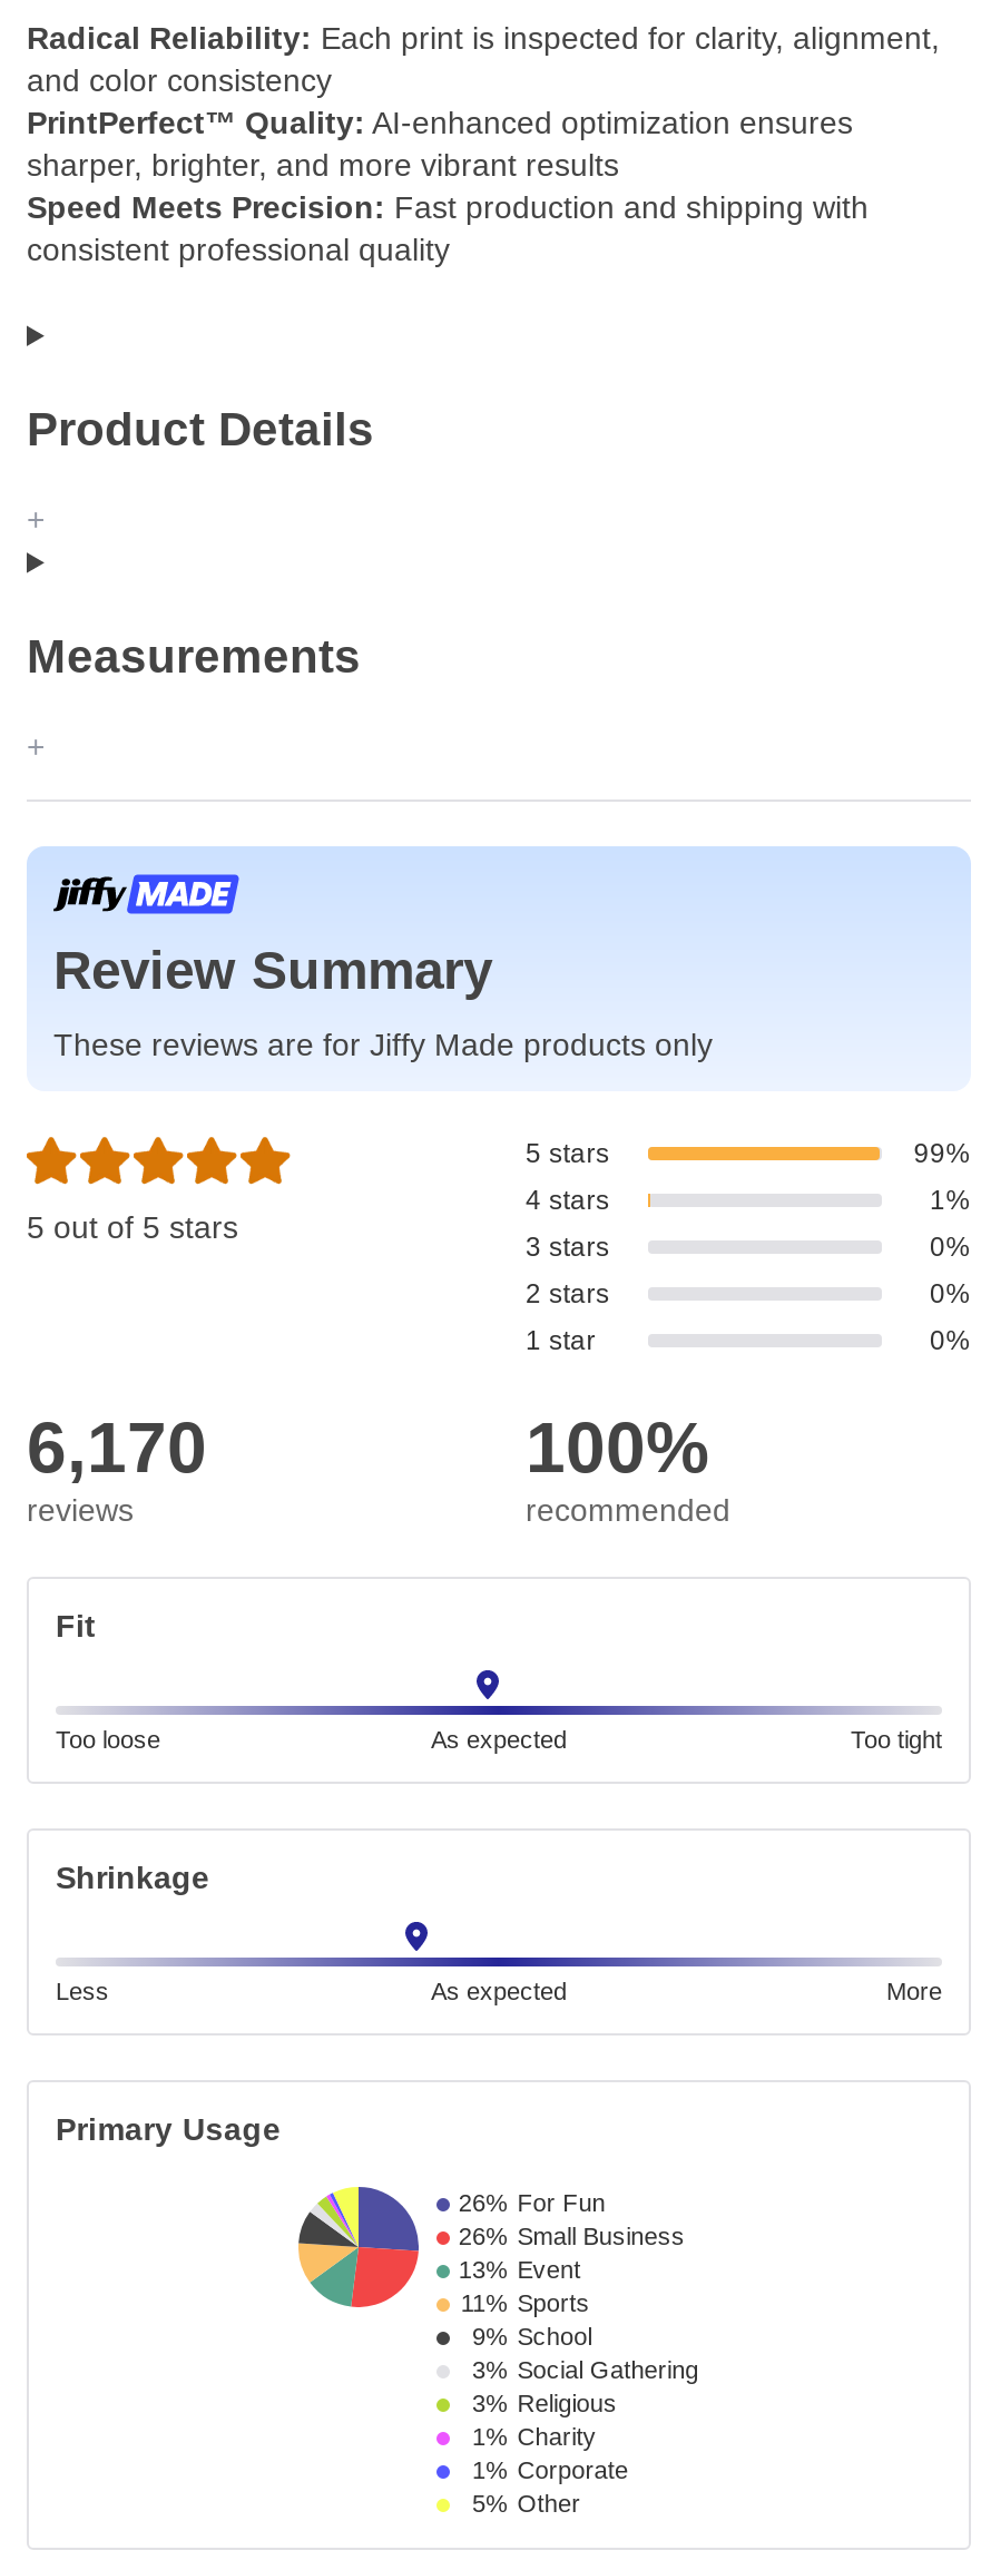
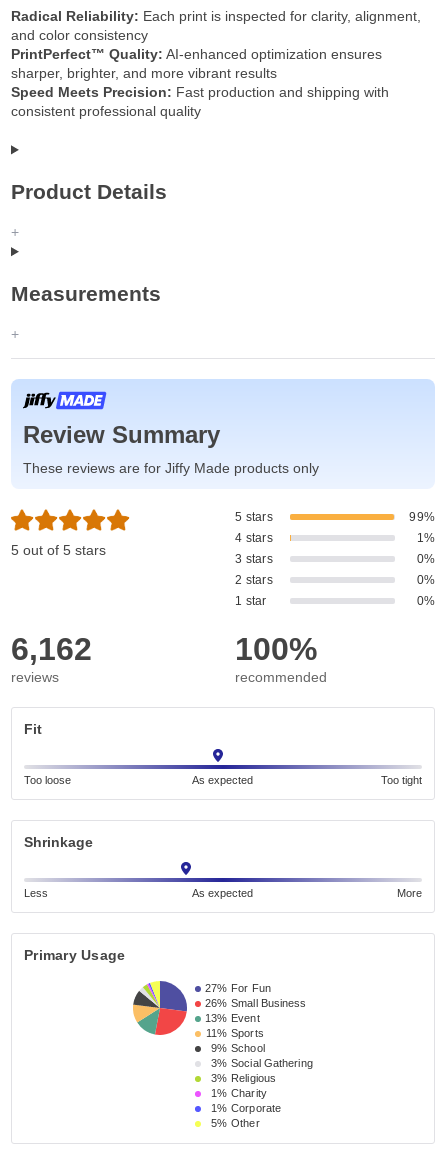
[27,1408,207,1488] 6,170 -> [11,631,92,667] 6,162
[459,2190,606,2216] 26% For Fun -> [205,982,271,994] 27% For Fun

